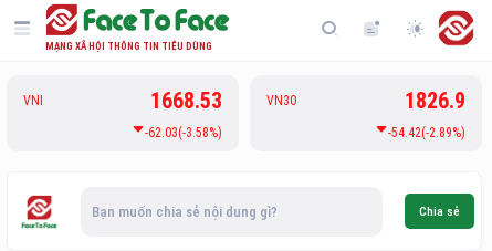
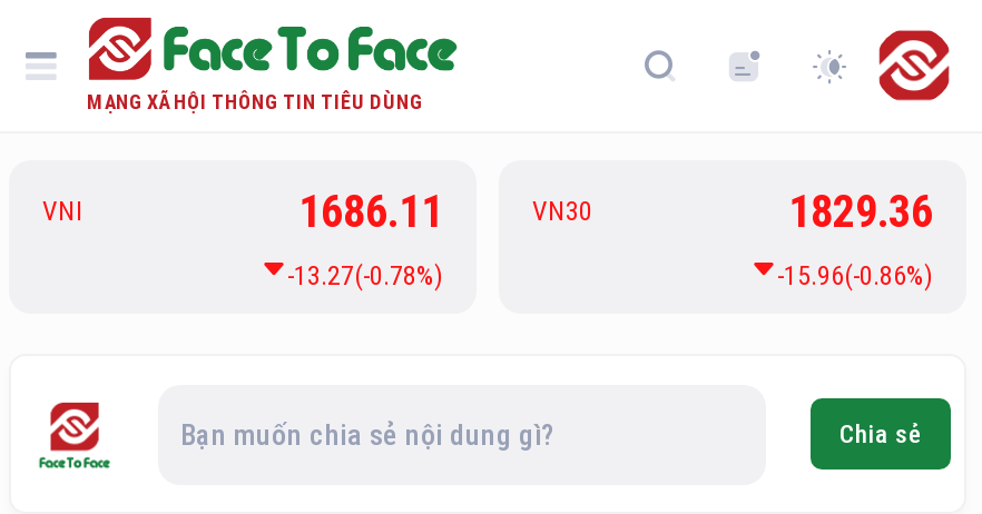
[150,87,222,114] 1668.53 -> [298,185,443,238] 1686.11
[405,87,465,114] 1826.9 -> [788,185,933,238] 1829.36
[145,125,222,140] -62.03(-3.58%) -> [287,260,443,291] -13.27(-0.78%)
[388,125,465,140] -54.42(-2.89%) -> [777,260,933,291] -15.96(-0.86%)

